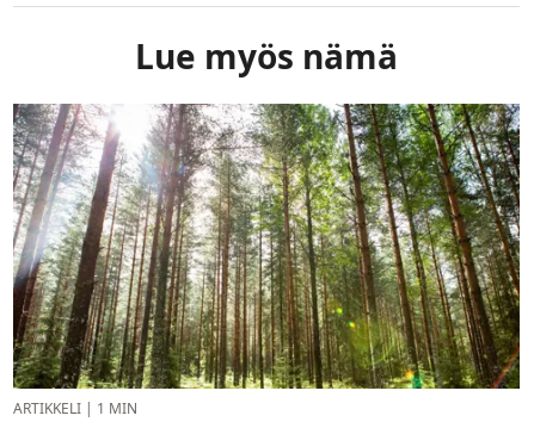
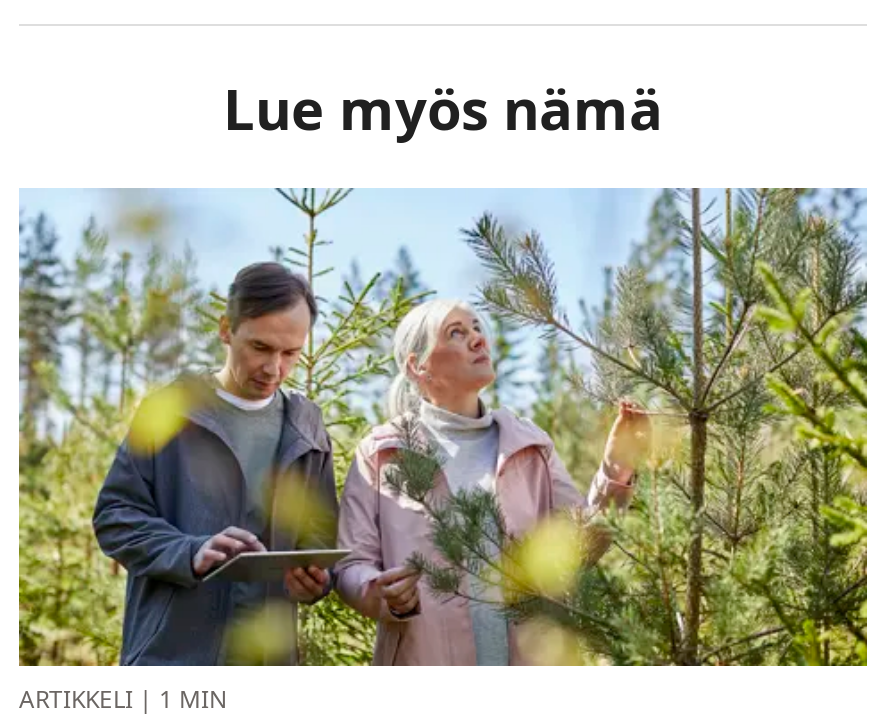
[12,103,521,390] [image] -> [17,188,869,668] [image]

